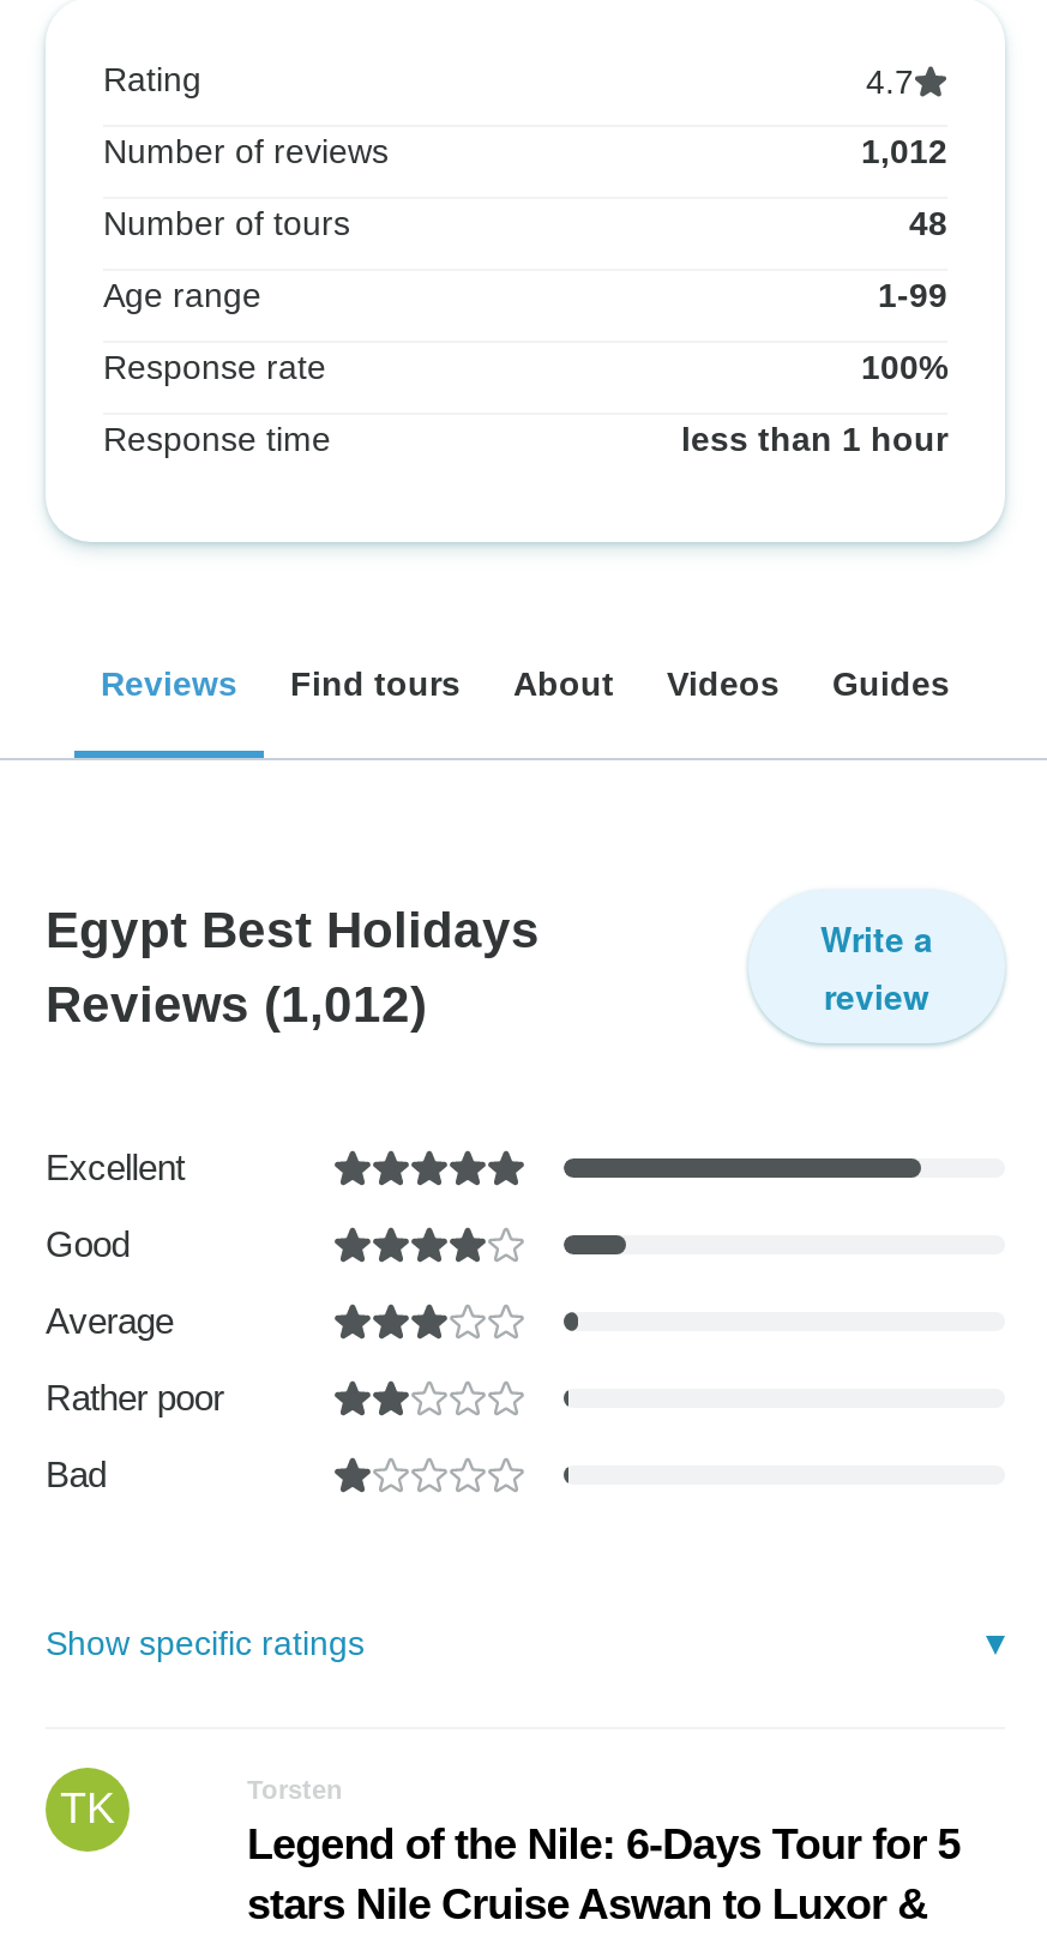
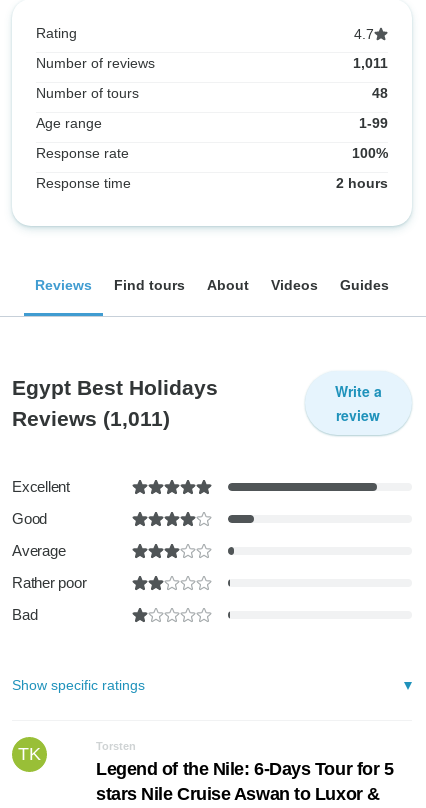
[861,132,947,170] 1,012 -> [353,55,388,71] 1,011
[681,420,947,458] less than 1 hour -> [336,175,388,191] 2 hours
[46,976,427,1031] Reviews (1,012) -> [12,407,170,430] Reviews (1,011)

